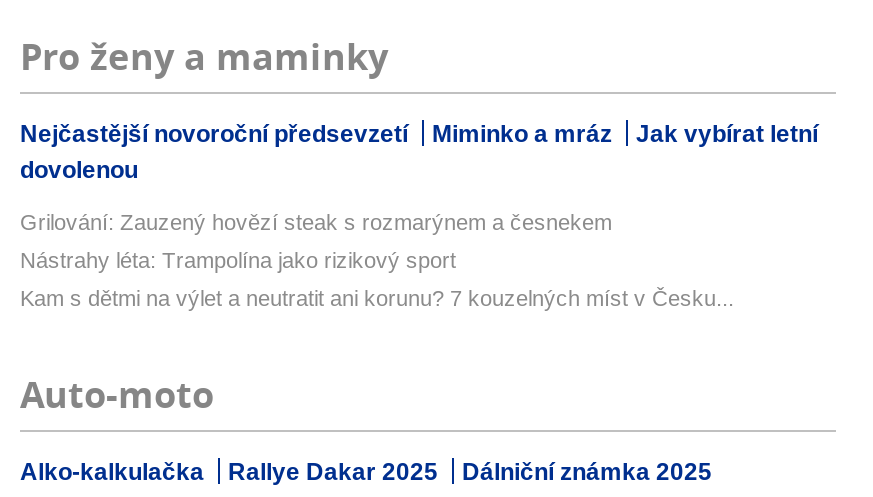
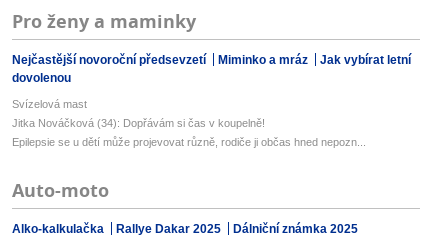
[20,210,612,234] Grilování: Zauzený hovězí steak s rozmarýnem a česnekem -> [12,98,87,110] Svízelová mast
[20,248,456,272] Nástrahy léta: Trampolína jako rizikový sport -> [12,117,265,129] Jitka Nováčková (34): Dopřávám si čas v koupelně!
[20,286,734,310] Kam s dětmi na výlet a neutratit ani korunu? 7 kouzelných míst v Česku... -> [12,136,366,148] Epilepsie se u dětí může projevovat různě, rodiče ji občas hned nepozn...

